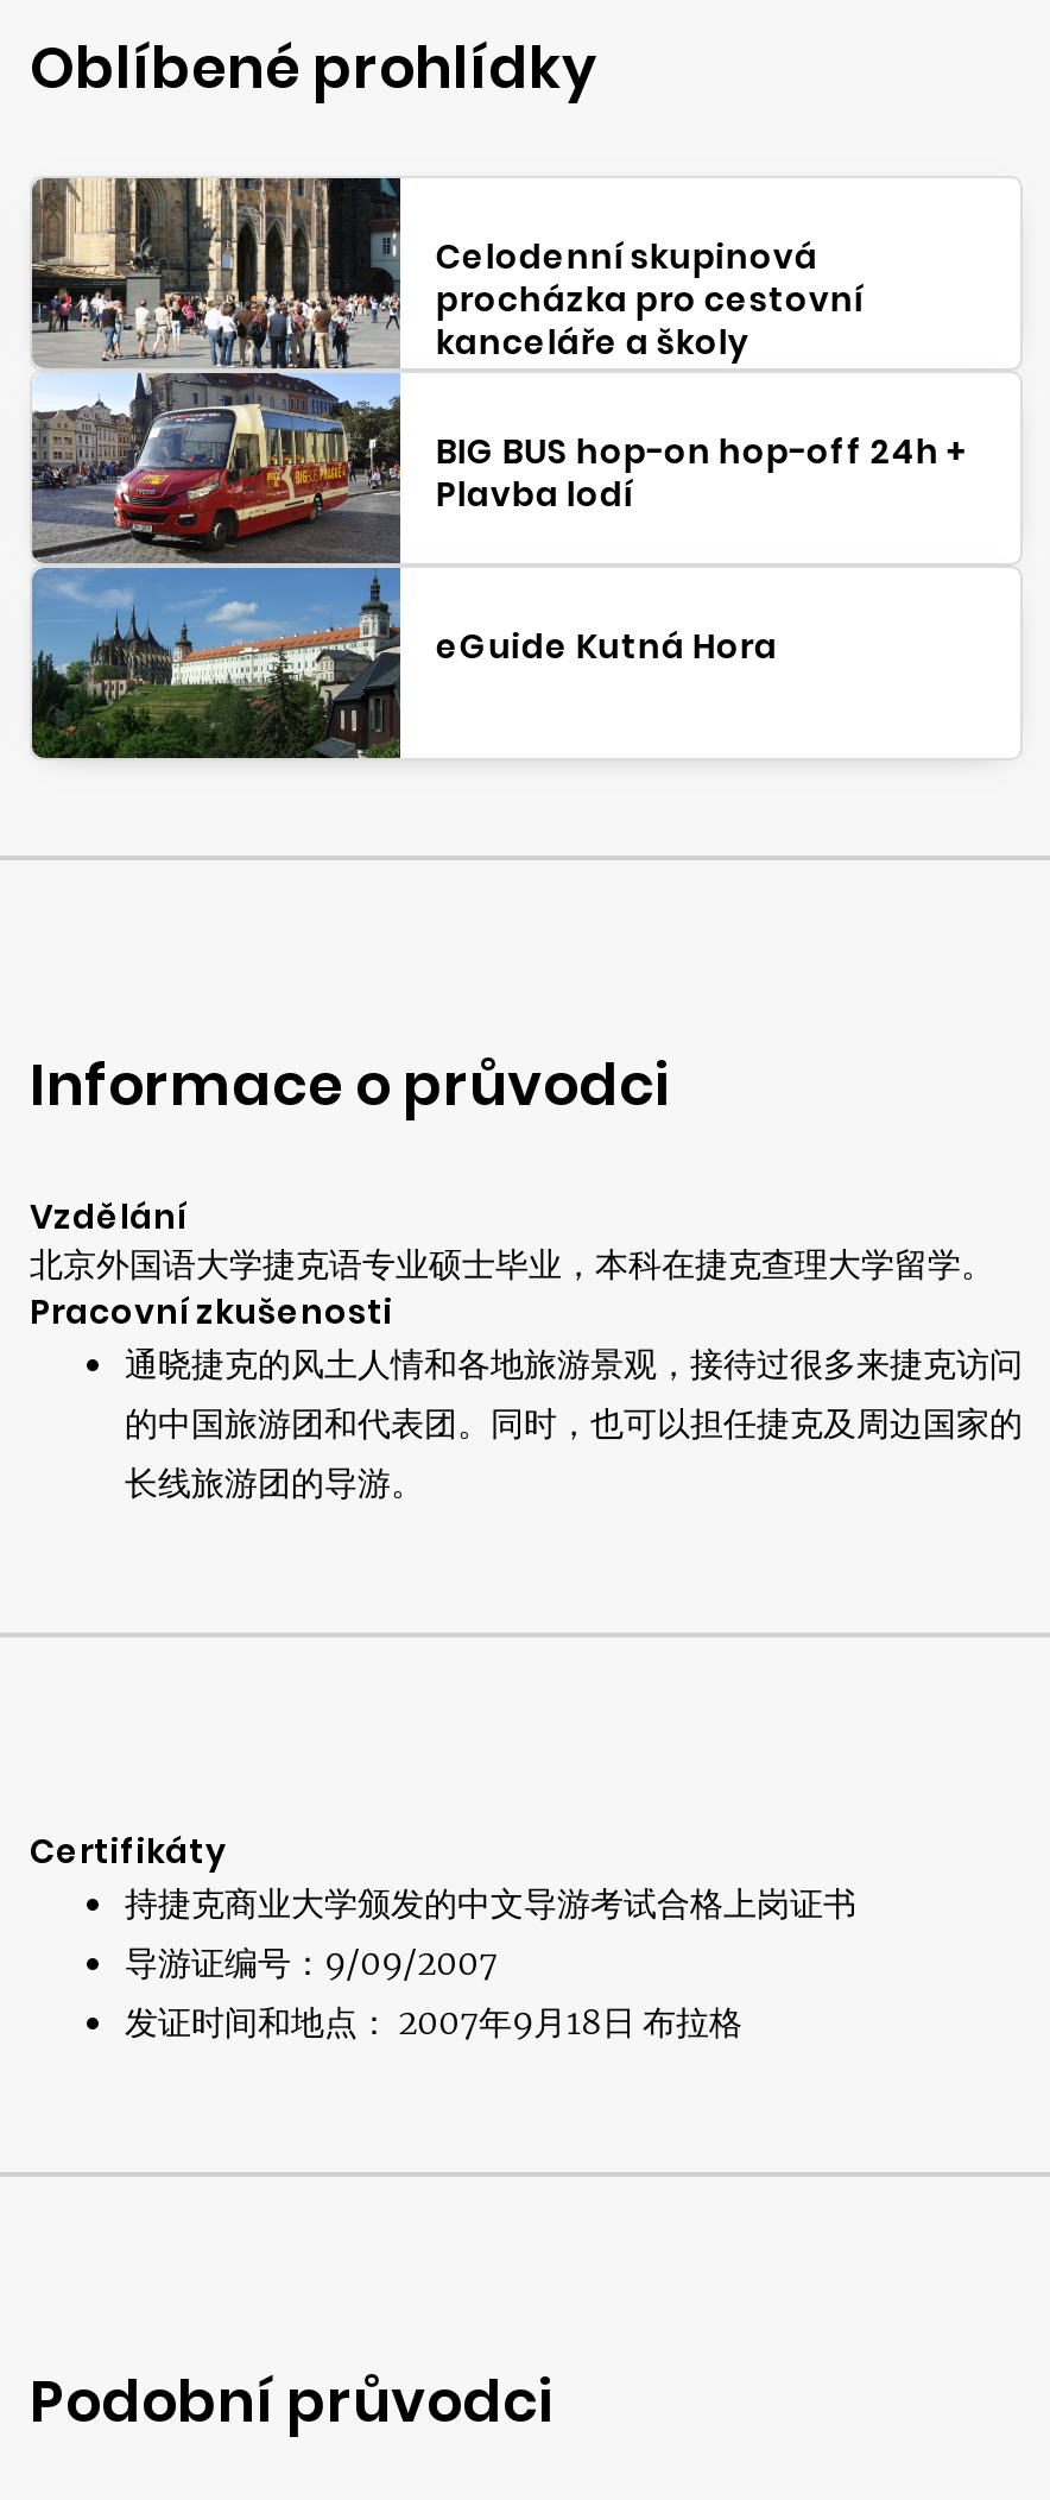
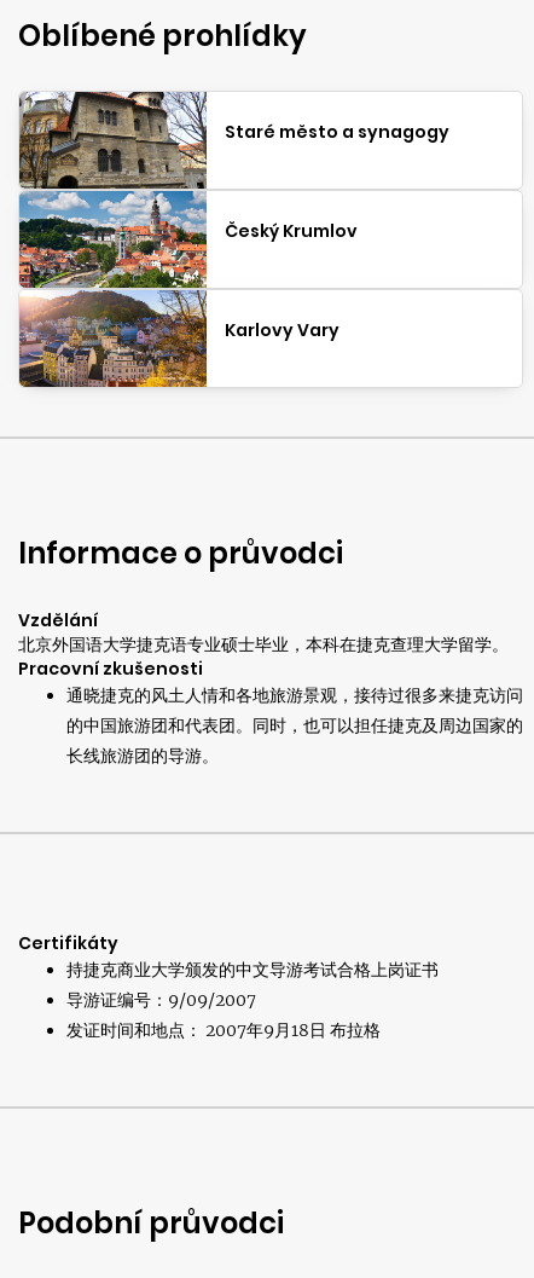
[30,176,863,760] [image] | Celodenní skupinová | procházka pro cestovní | kanceláře a školy -> [18,91,449,388] [image] | Staré město a synagogy
[435,428,968,518] BIG BUS hop-on hop-off 24h + | Plavba lodí -> [224,219,357,243] Český Krumlov
[435,623,778,670] eGuide Kutná Hora -> [224,318,339,342] Karlovy Vary

